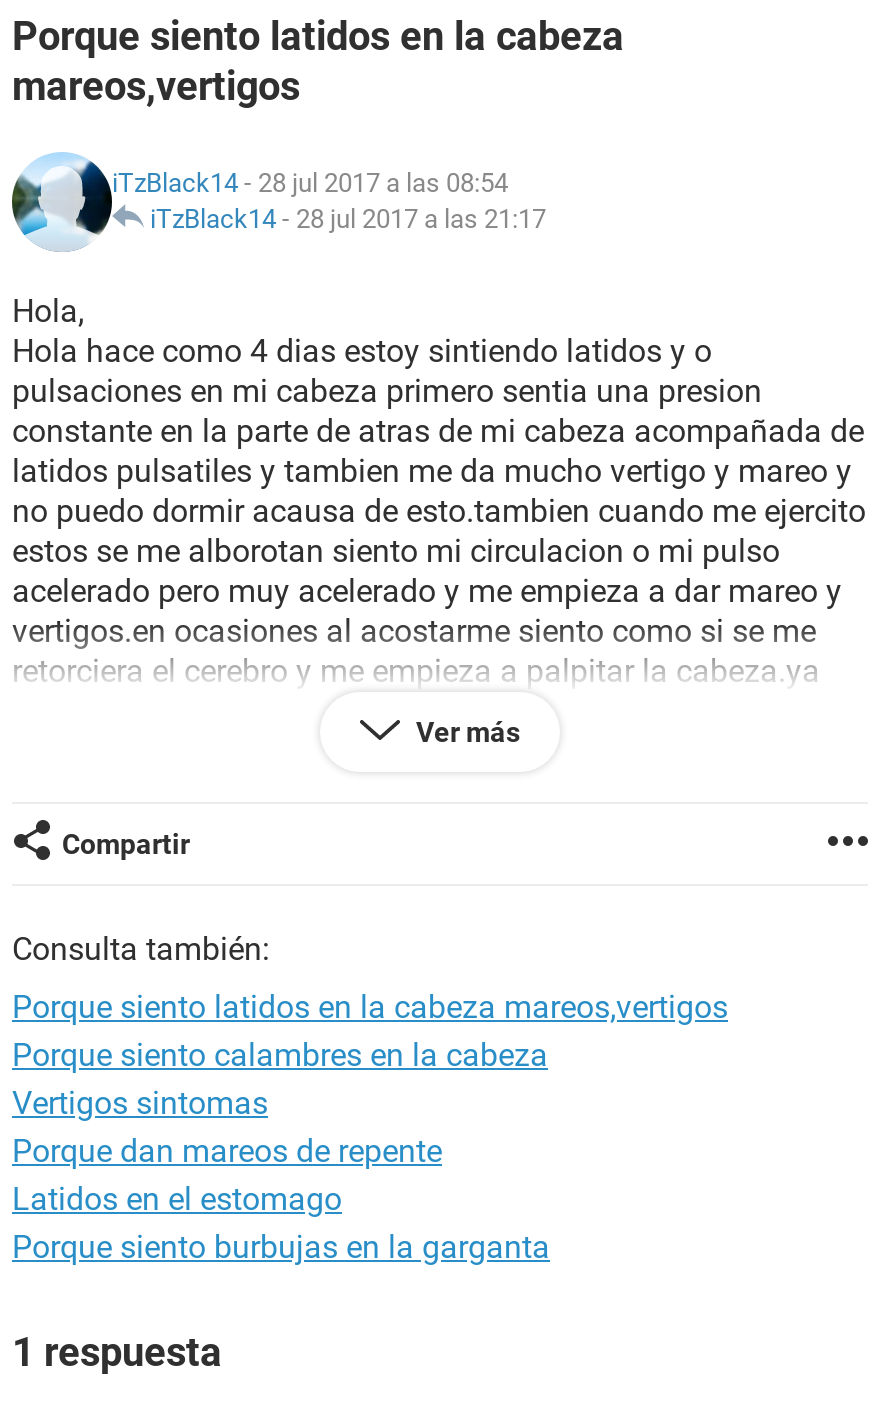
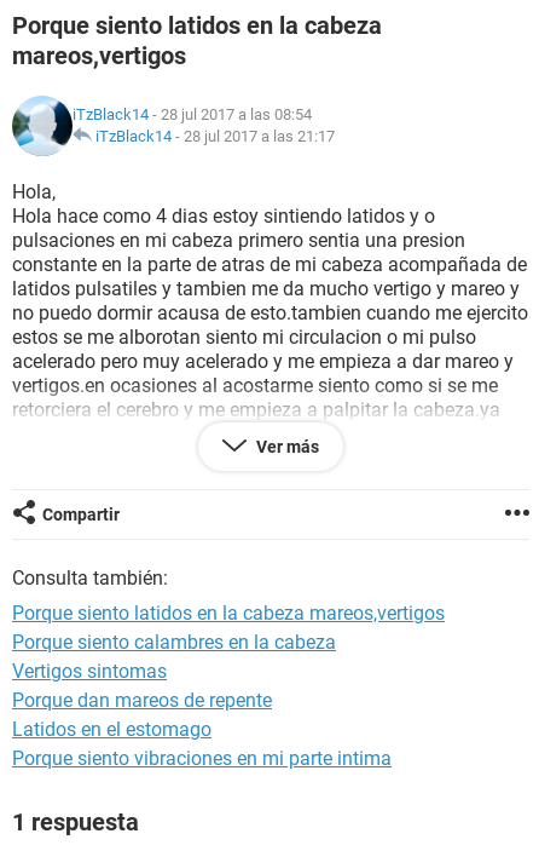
[12,1228,550,1266] Porque siento burbujas en la garganta -> [12,747,392,770] Porque siento vibraciones en mi parte intima

